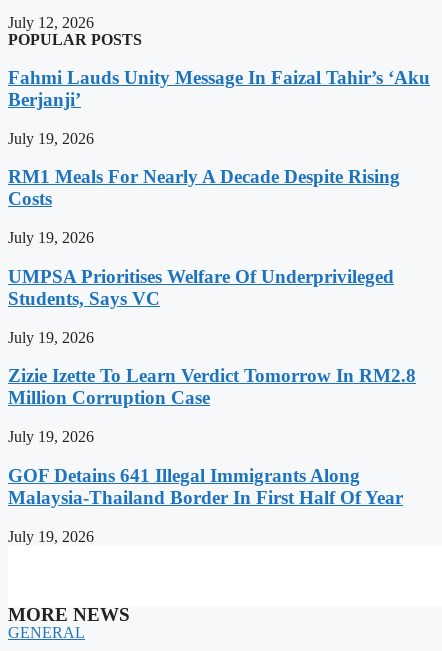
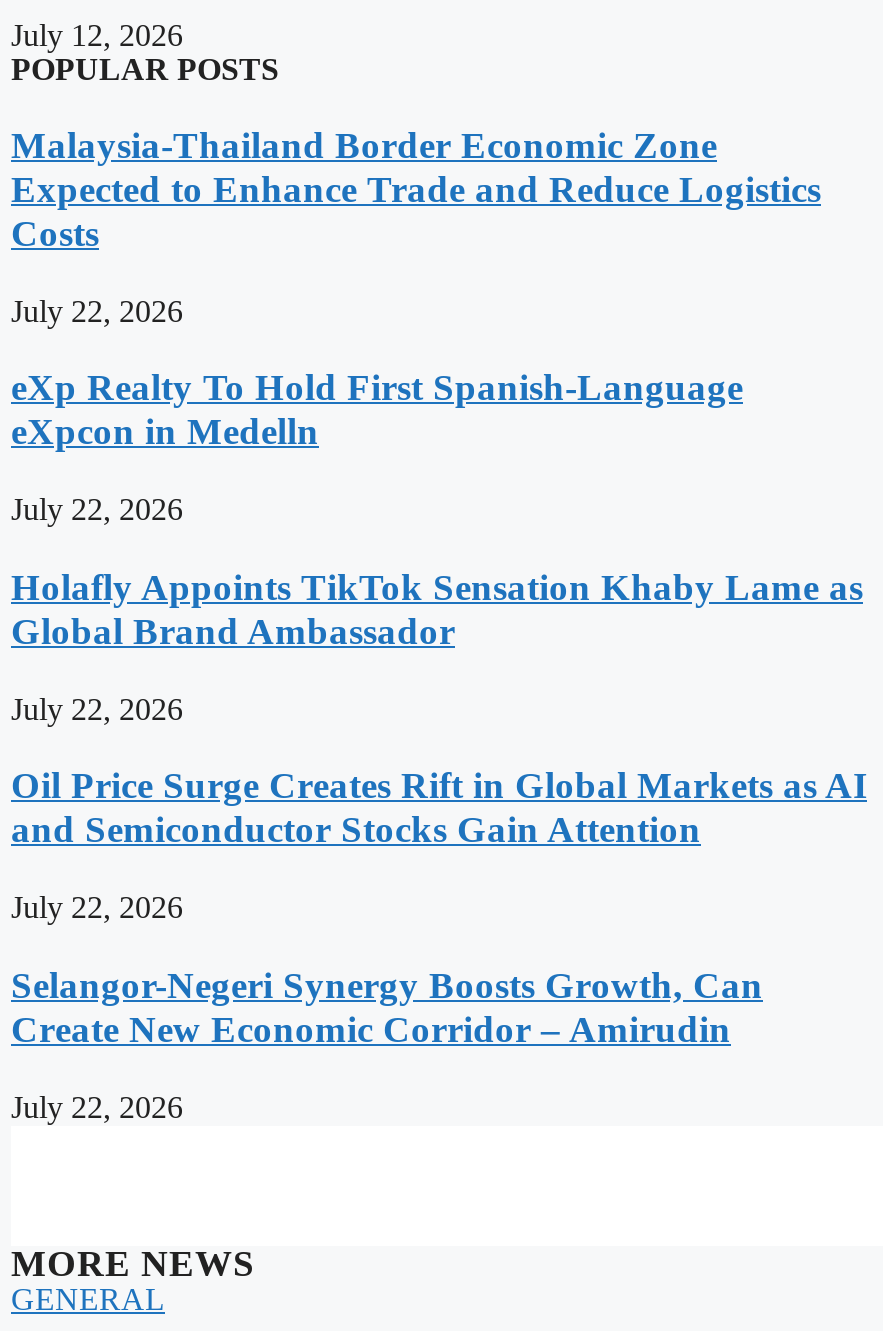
[8,67,430,187] Fahmi Lauds Unity Message In Faizal Tahir’s ‘Aku | Berjanji’ | July 19, 2026 | RM1 Meals For Nearly A Decade Despite Rising -> [11,124,821,210] Malaysia-Thailand Border Economic Zone | Expected to Enhance Trade and Reduce Logistics
moved [8,188,52,209] -> [11,212,99,254]: Costs
[8,229,416,544] July 19, 2026 | UMPSA Prioritises Welfare Of Underprivileged | Students, Says VC | July 19, 2026 | Zizie Izette To Learn Verdict Tomorrow In RM2.8 | Million Corruption Case | July 19, 2026 | GOF Detains 641 Illegal Immigrants Along | Malaysia-Thailand Border In First Half Of Year | July 19, 2026 -> [11,294,867,1123] July 22, 2026 | eXp Realty To Hold First Spanish-Language | eXpcon in Medelln | July 22, 2026 | Holafly Appoints TikTok Sensation Khaby Lame as | Global Brand Ambassador | July 22, 2026 | Oil Price Surge Creates Rift in Global Markets as AI | and Semiconductor Stocks Gain Attention | July 22, 2026 | Selangor-Negeri Synergy Boosts Growth, Can | Create New Economic Corridor – Amirudin | July 22, 2026

